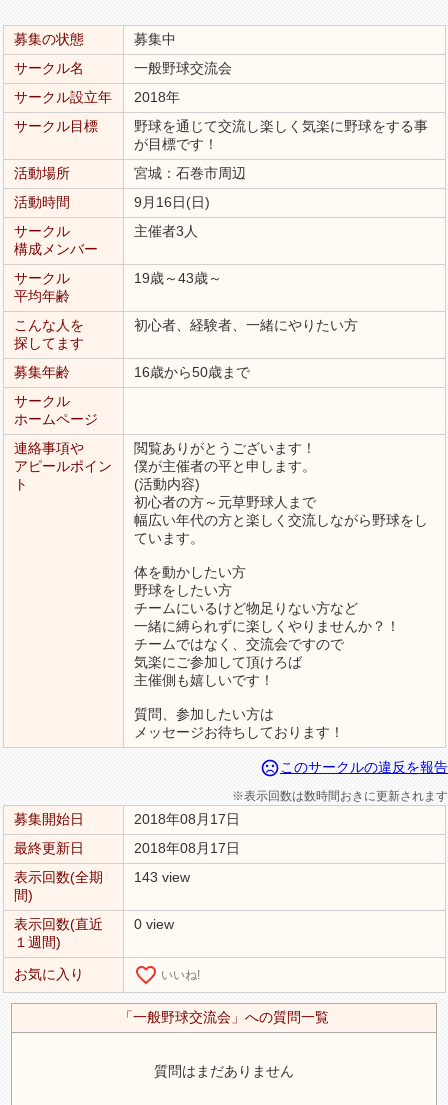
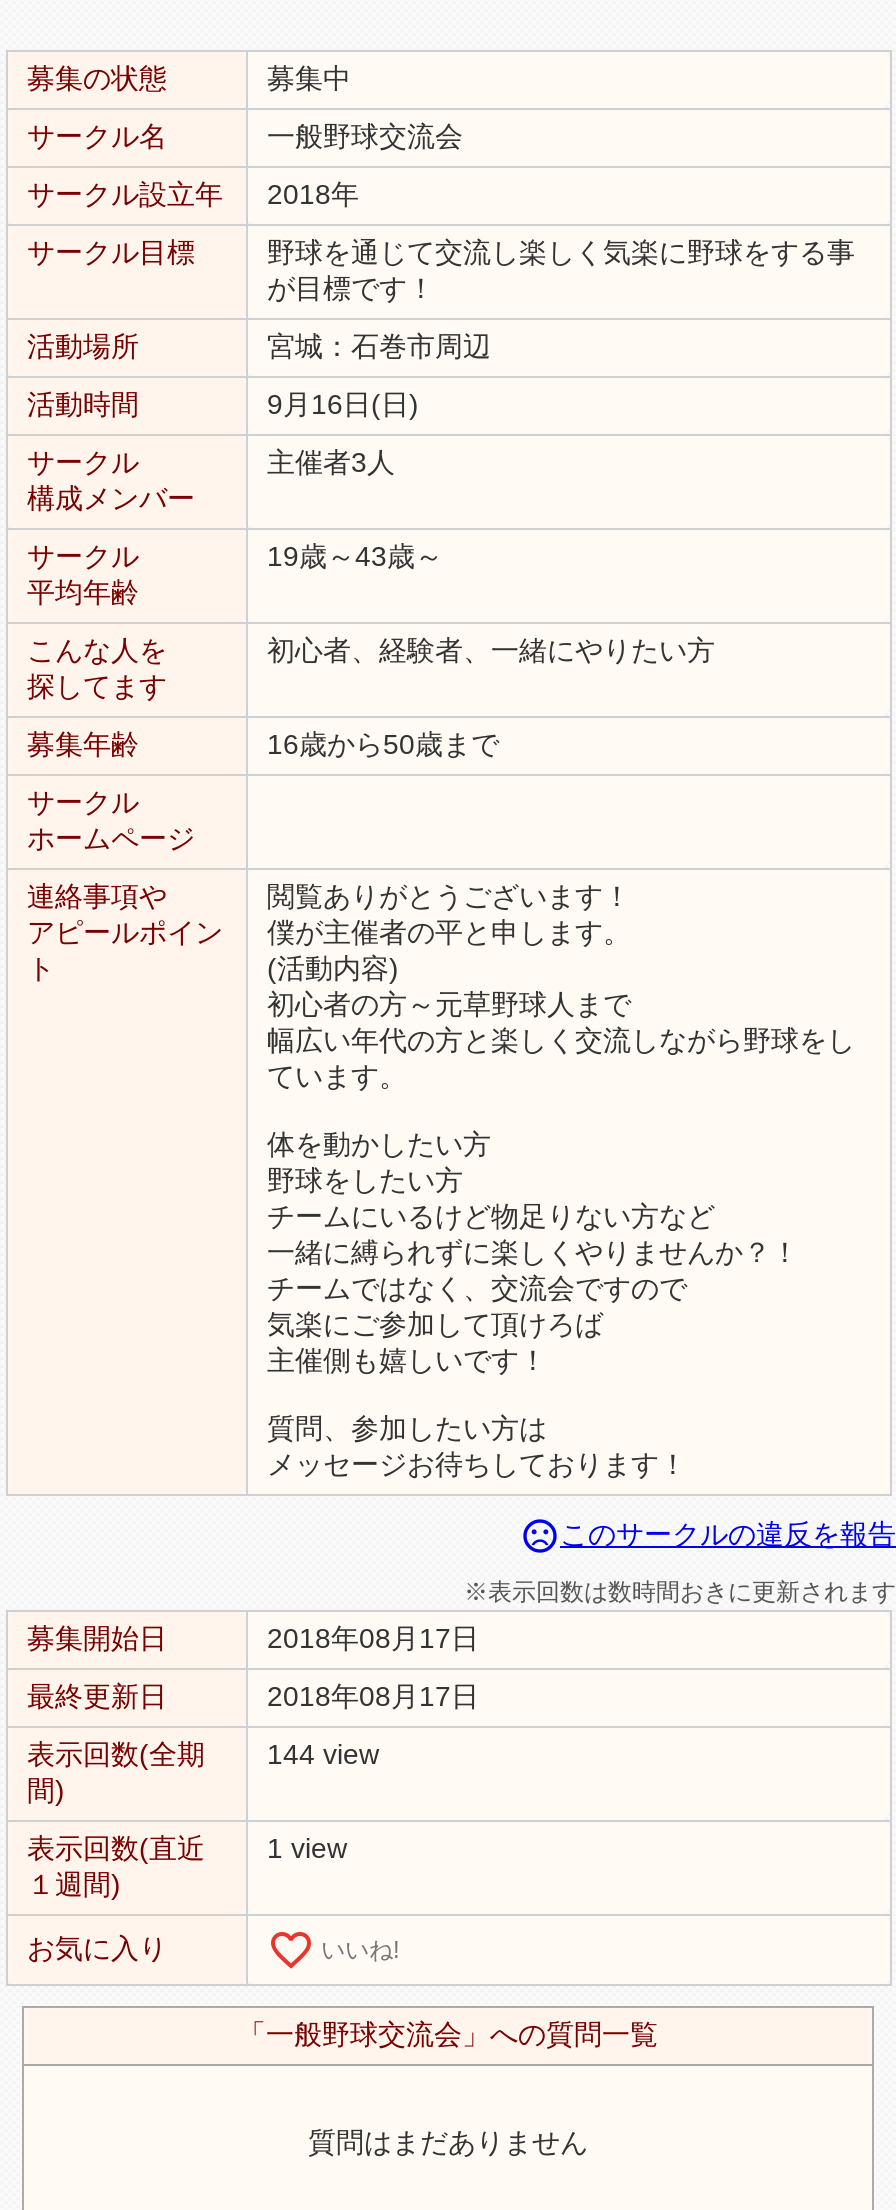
[13,869,189,885] 表示回数(全期 143 view -> [27,1738,379,1770] 表示回数(全期 144 view
[13,916,173,932] 表示回数(直近 0 view -> [27,1832,347,1864] 表示回数(直近 1 view

